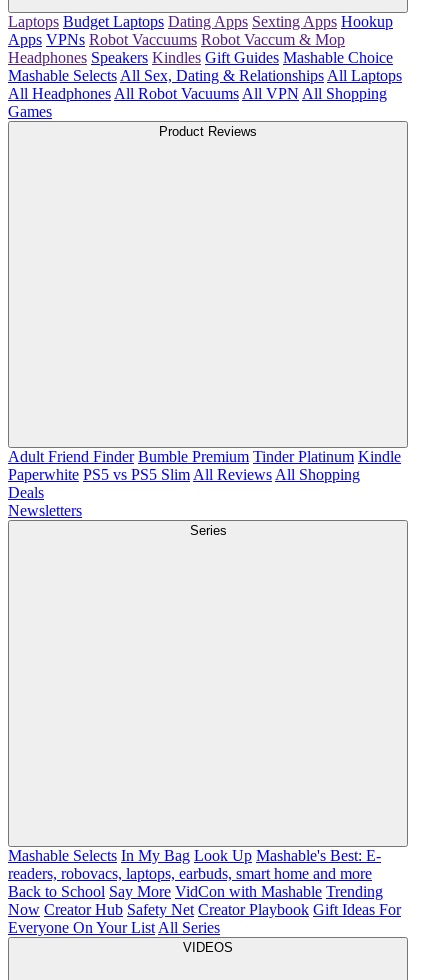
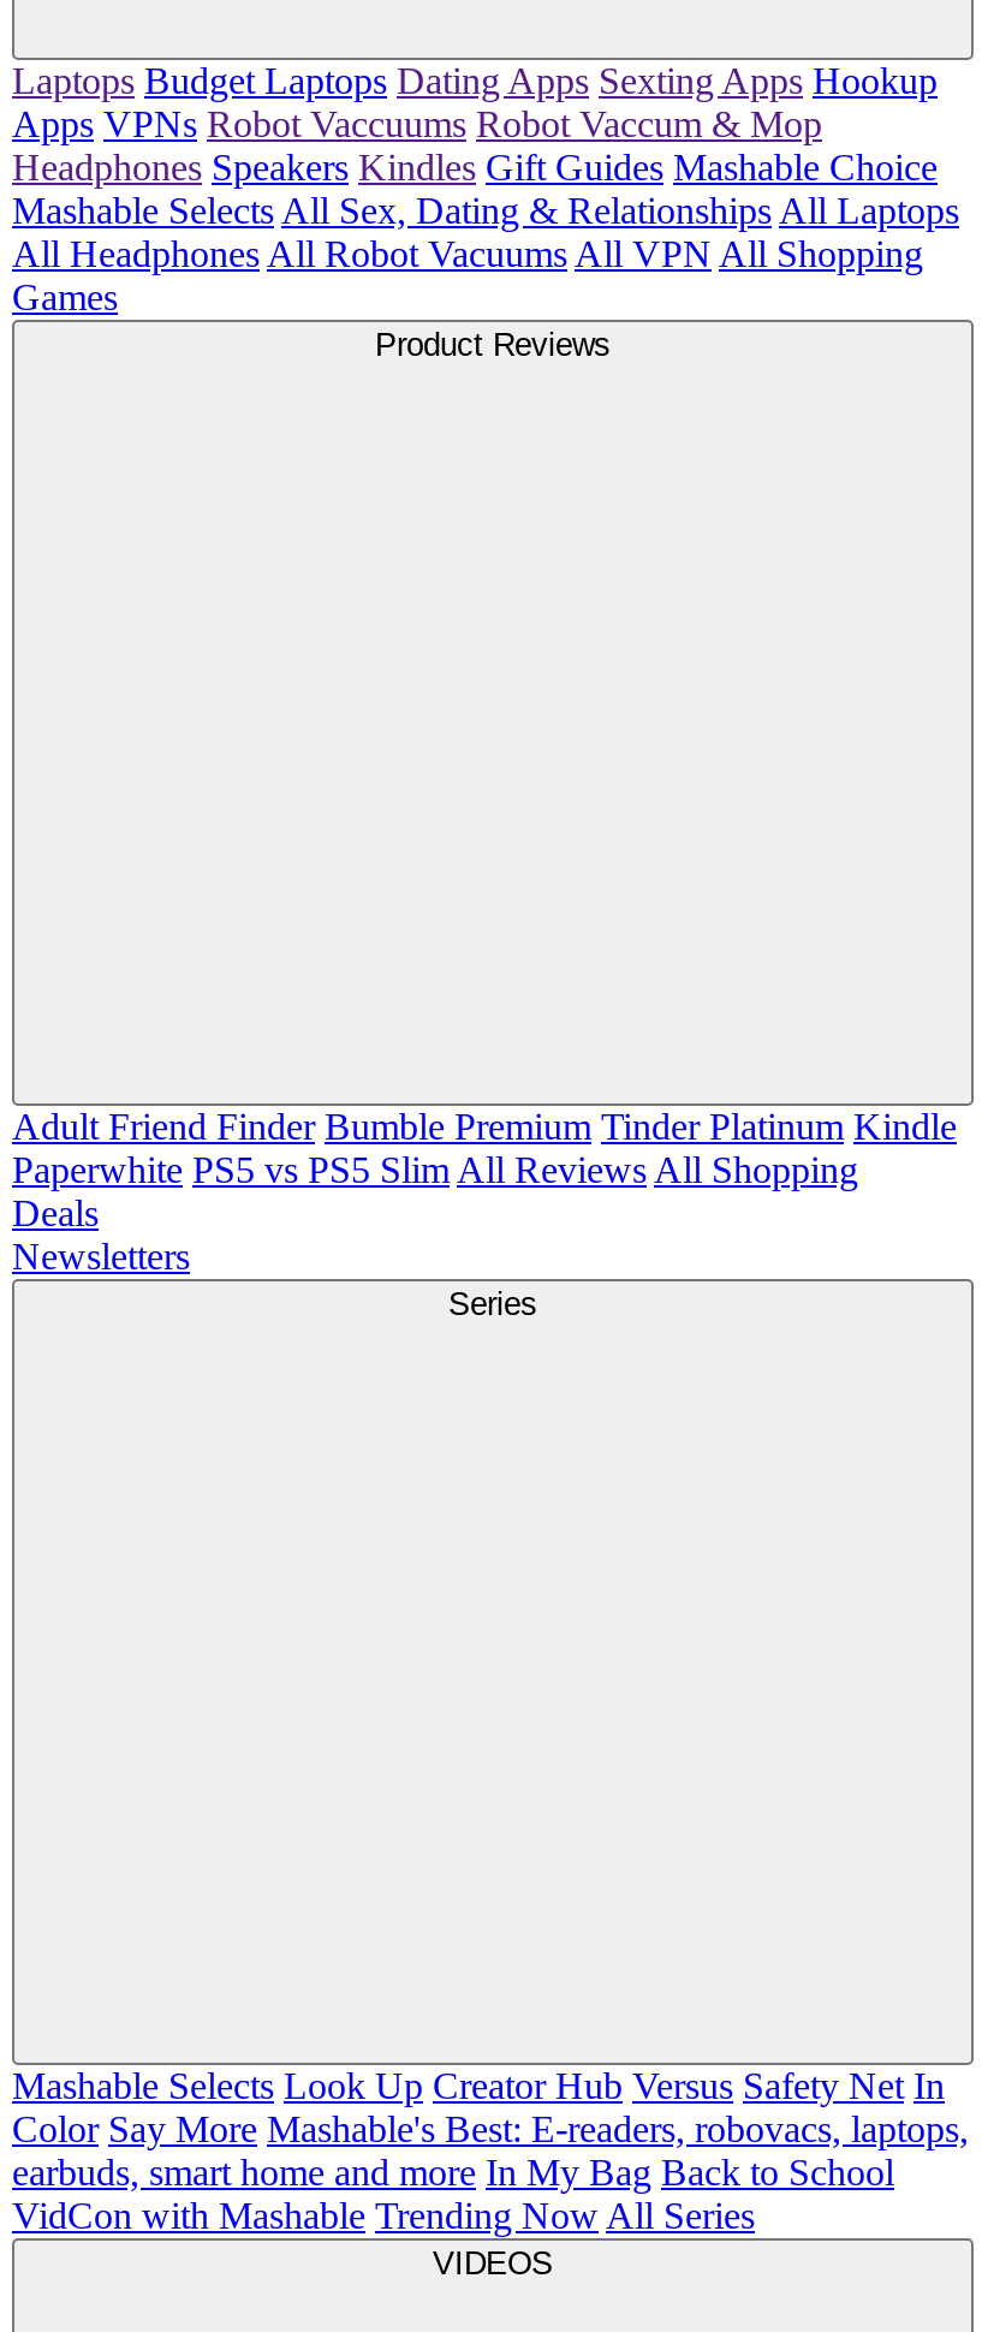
[8,847,401,936] Mashable Selects In My Bag Look Up Mashable's Best: E- | readers, robovacs, laptops, earbuds, smart home and more | Back to School Say More VidCon with Mashable Trending | Now Creator Hub Safety Net Creator Playbook Gift Ideas For | Everyone On Your List All Series -> [12,2064,969,2235] Mashable Selects Look Up Creator Hub Versus Safety Net In | Color Say More Mashable's Best: E-readers, robovacs, laptops, | earbuds, smart home and more In My Bag Back to School | VidCon with Mashable Trending Now All Series

